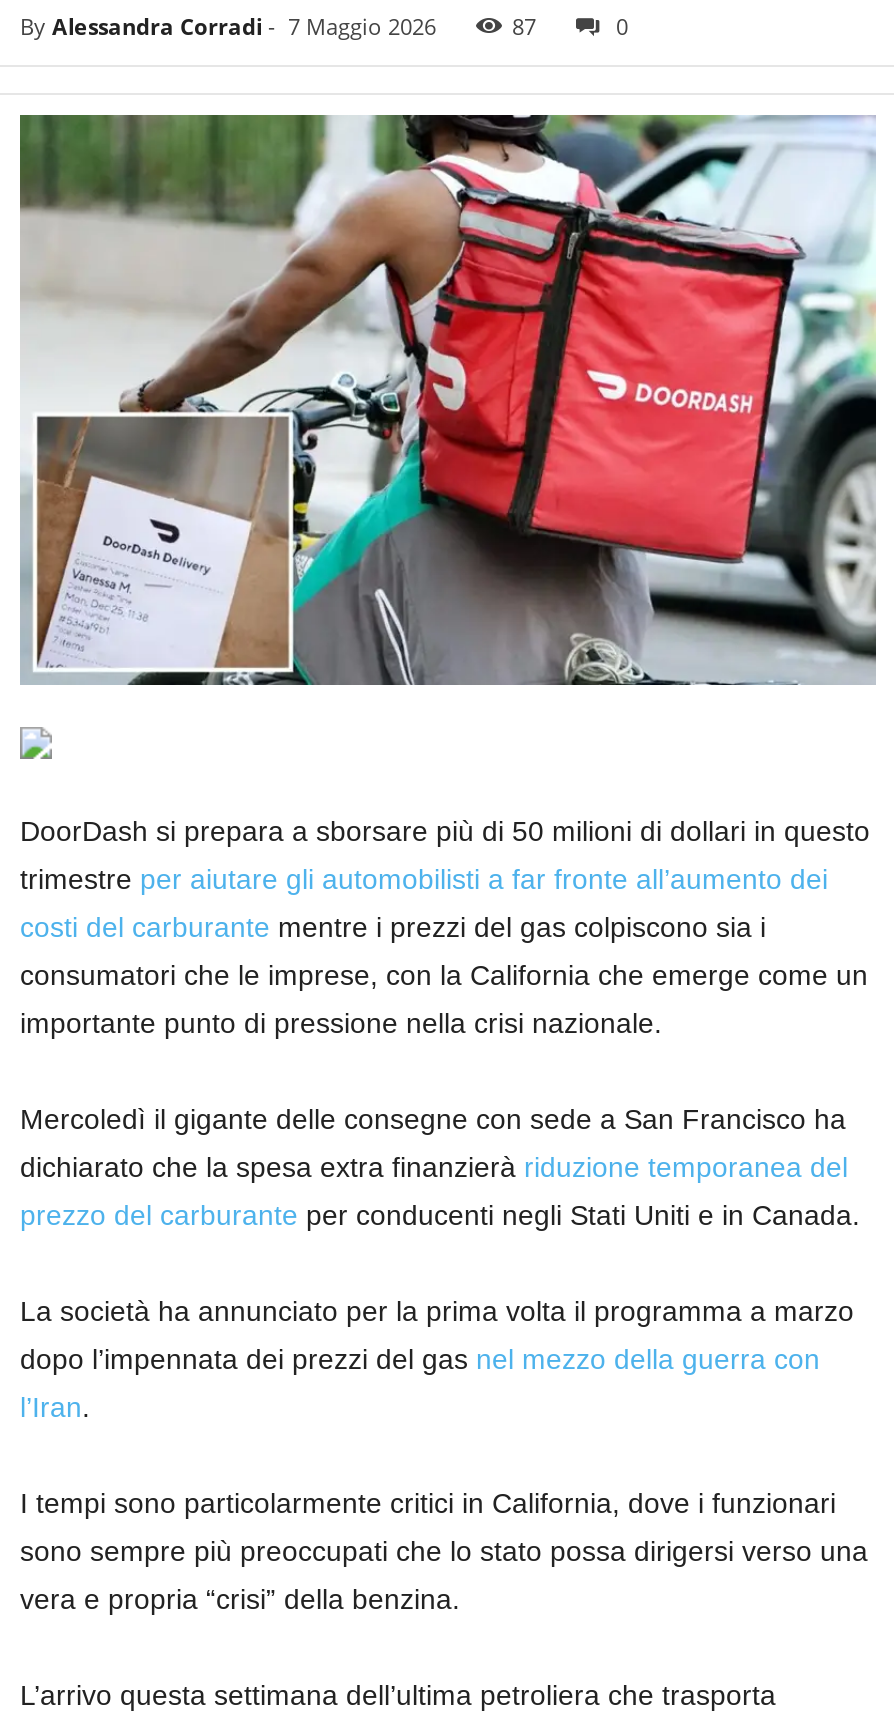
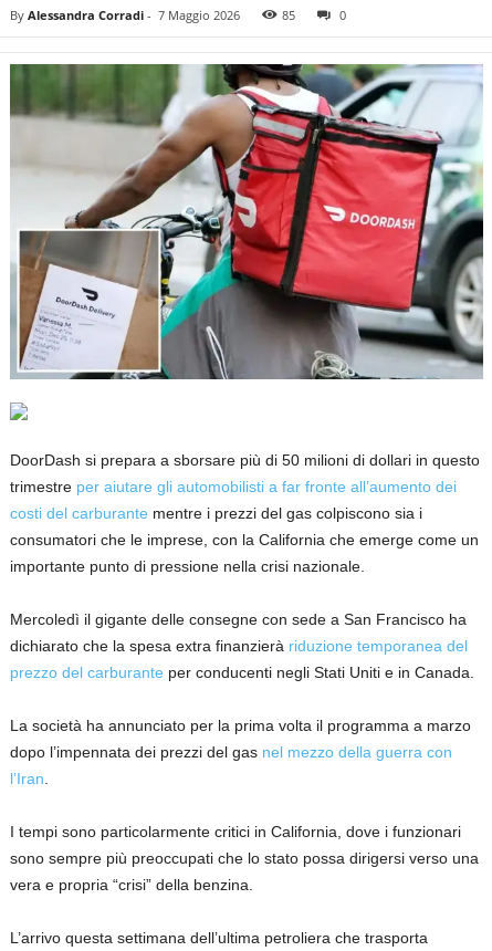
[512,11,536,41] 87 -> [282,7,295,23] 85

